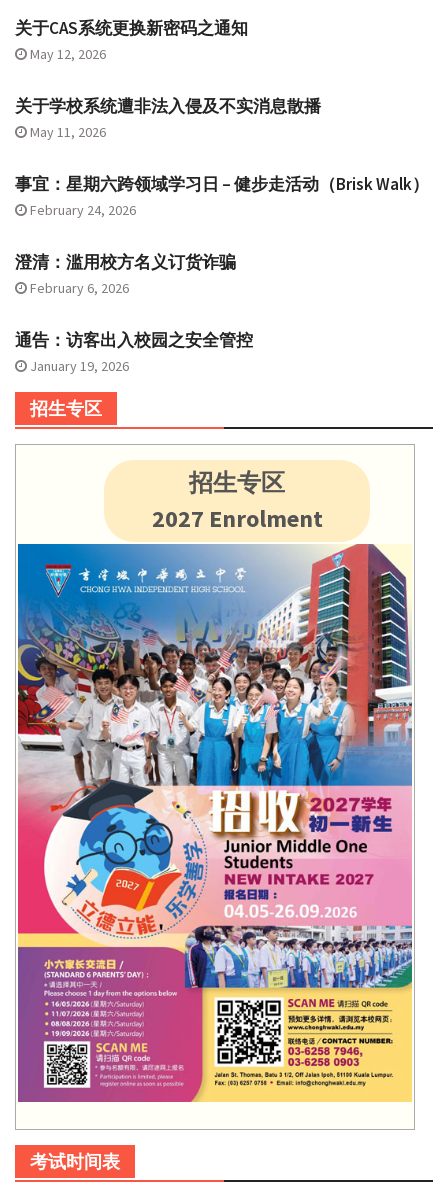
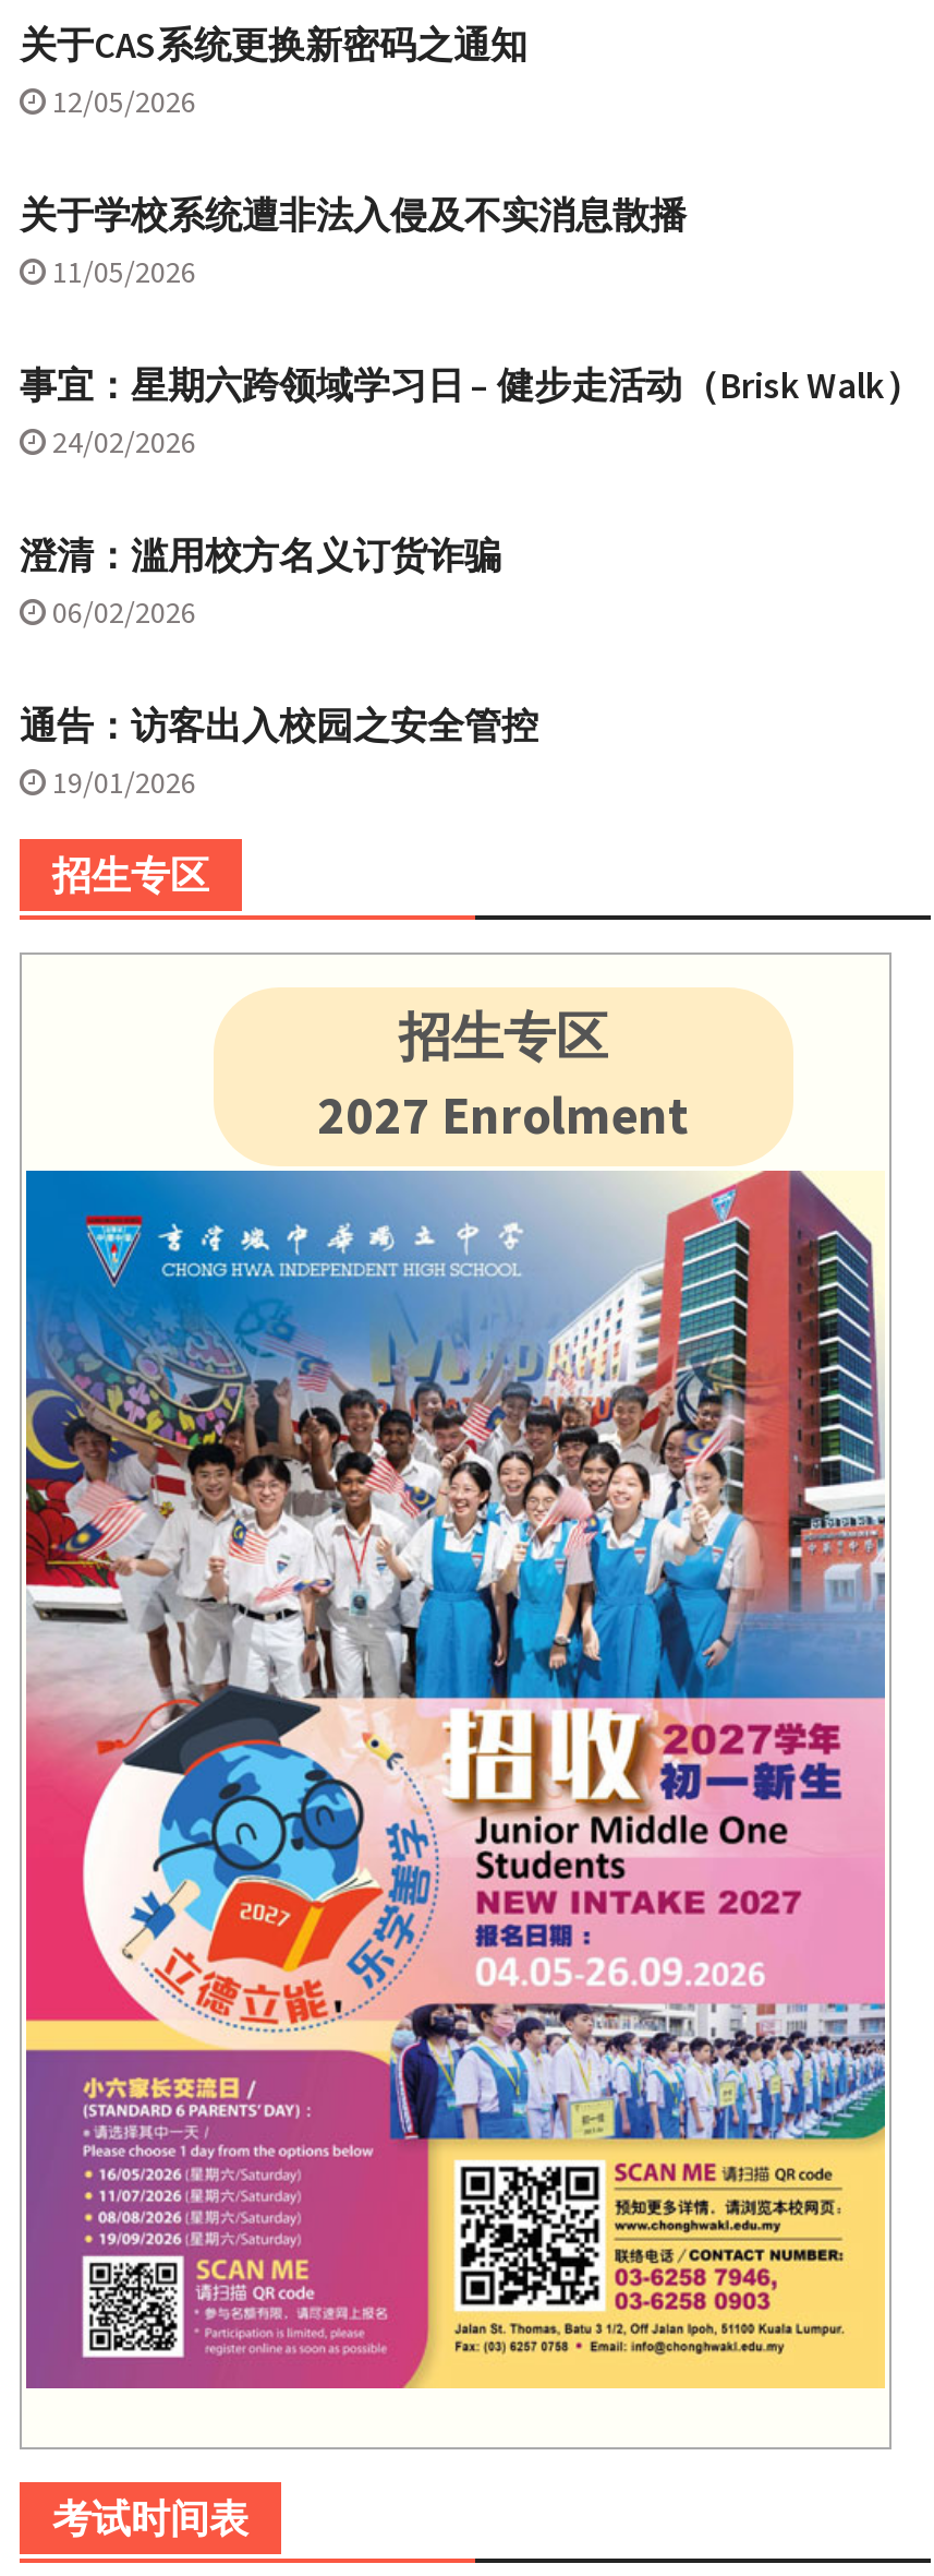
[30,44,106,62] May 12, 2026 -> [52,81,196,120] 12/05/2026
[30,122,106,140] May 11, 2026 -> [52,251,196,290] 11/05/2026
[30,200,136,218] February 24, 2026 -> [52,421,196,460] 24/02/2026
[30,278,129,296] February 6, 2026 -> [52,591,196,631] 06/02/2026
[30,356,129,374] January 19, 2026 -> [52,762,196,801] 19/01/2026

